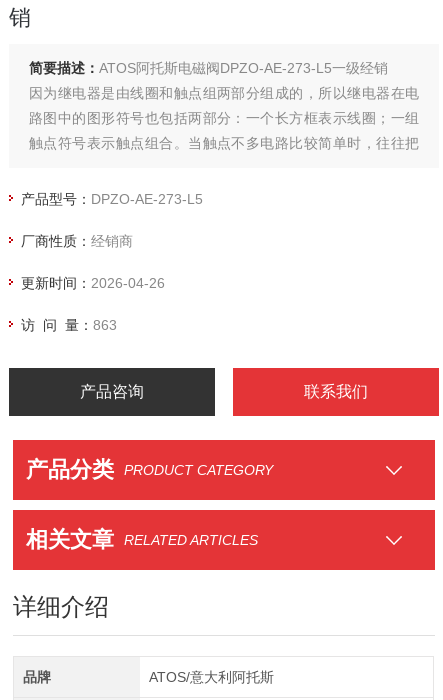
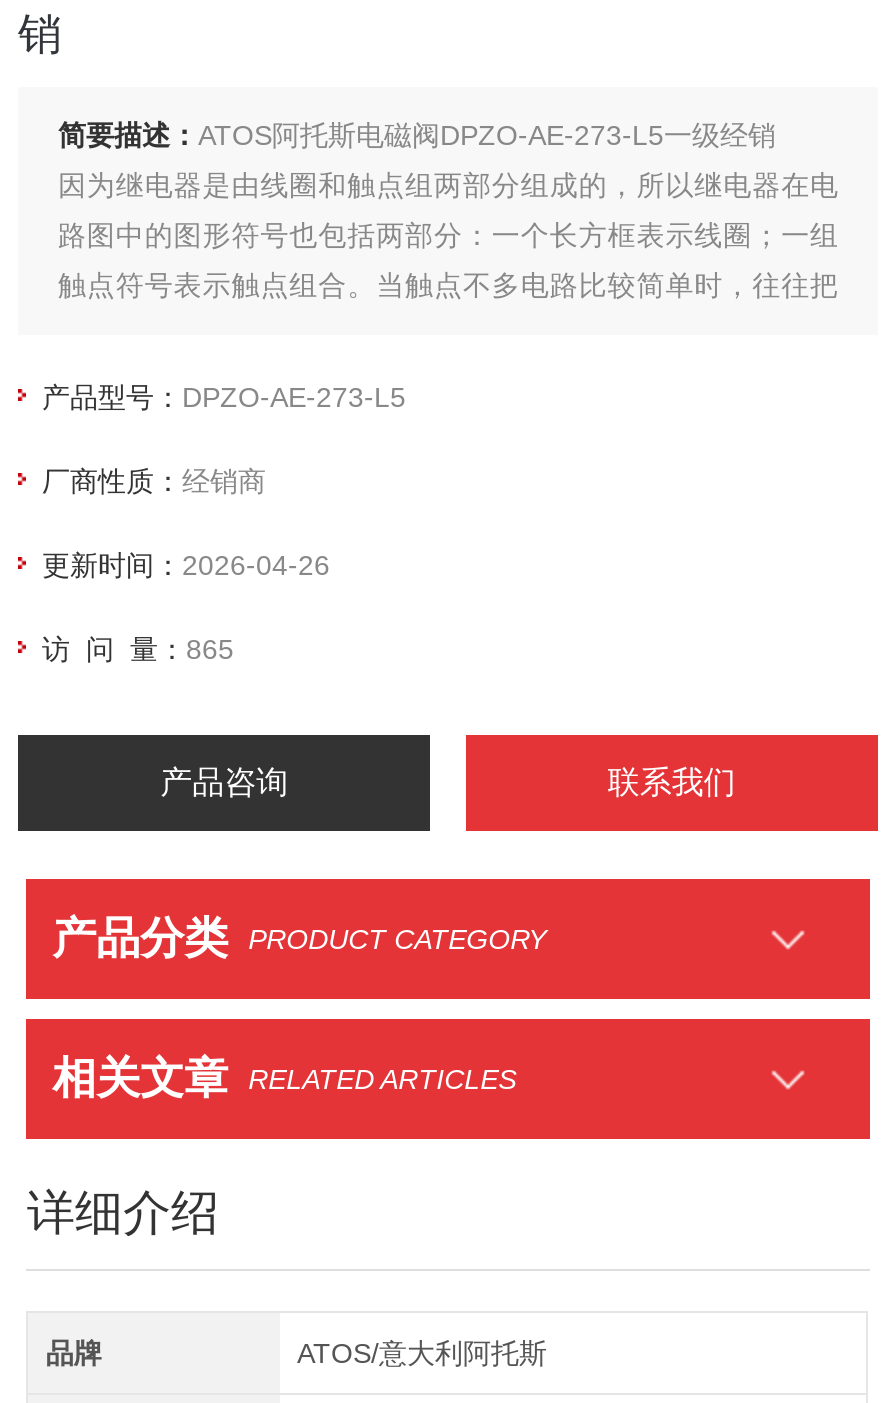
[21,317,117,333] 访 问 量：863 -> [42,633,234,665] 访 问 量：865

